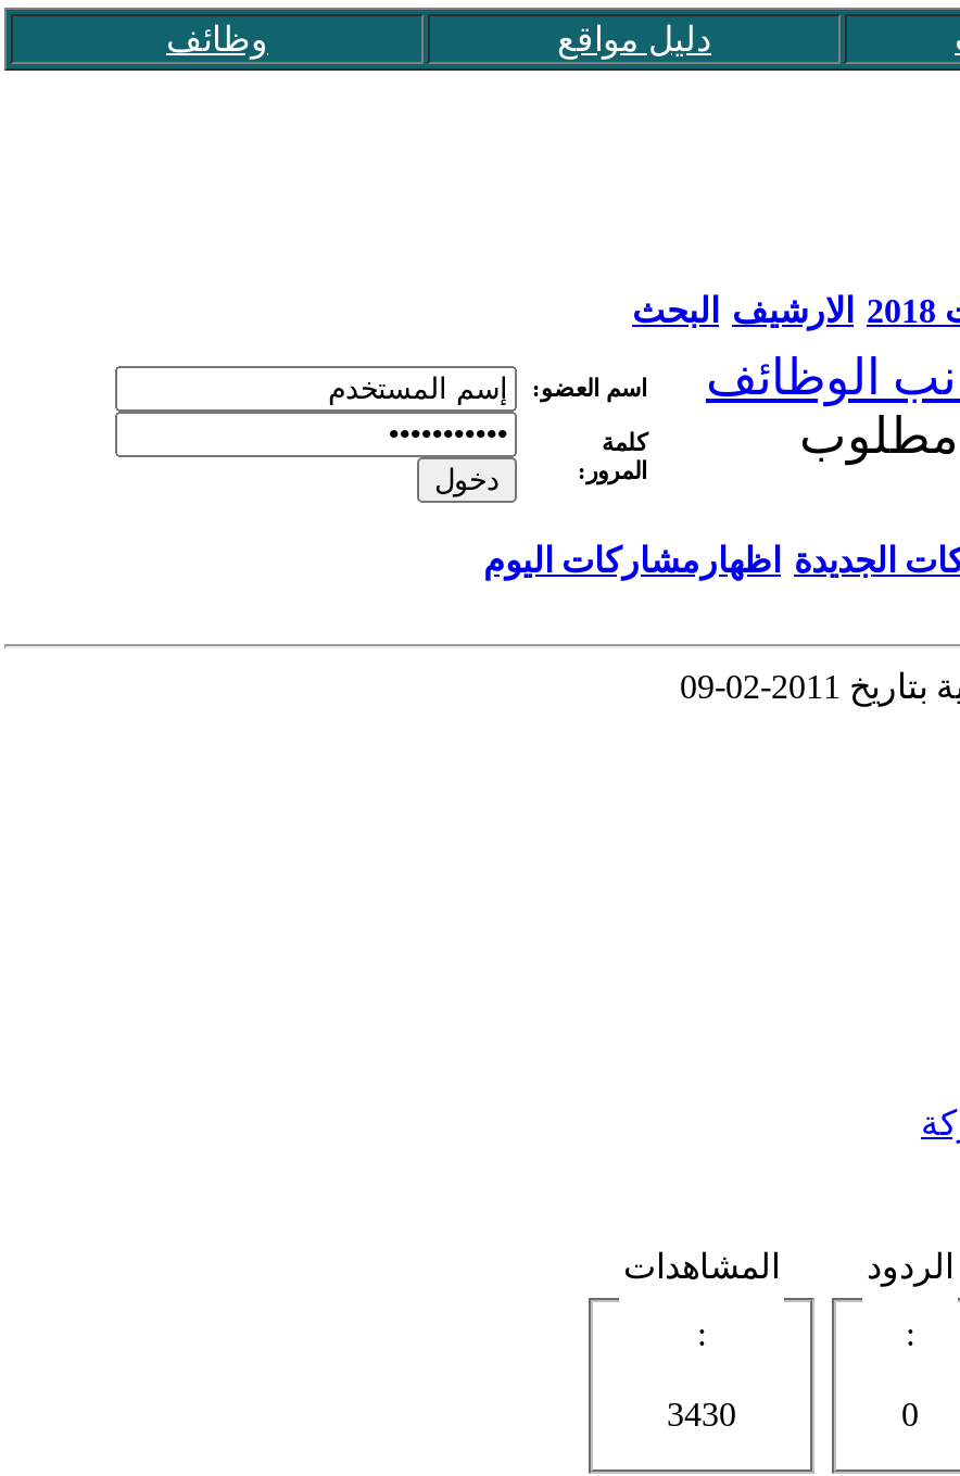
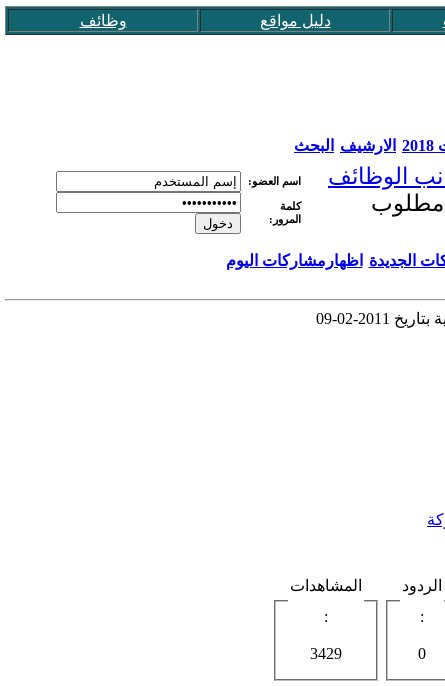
[667,1395,736,1432] 3430 -> [310,645,342,662] 3429

